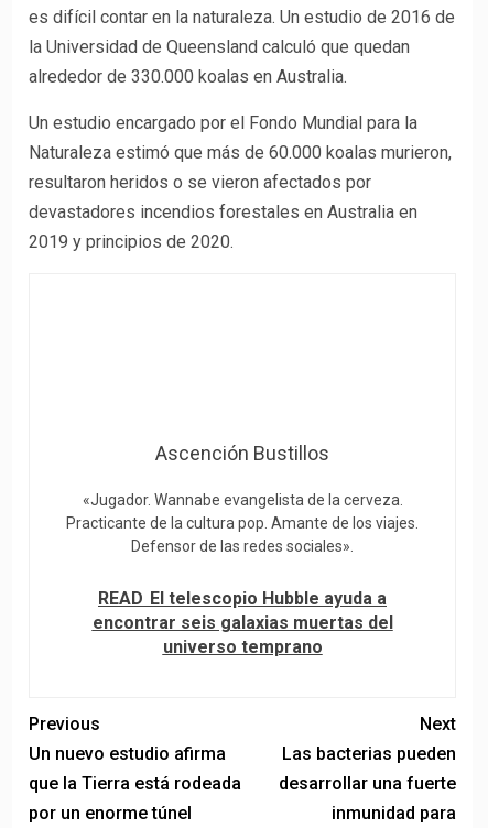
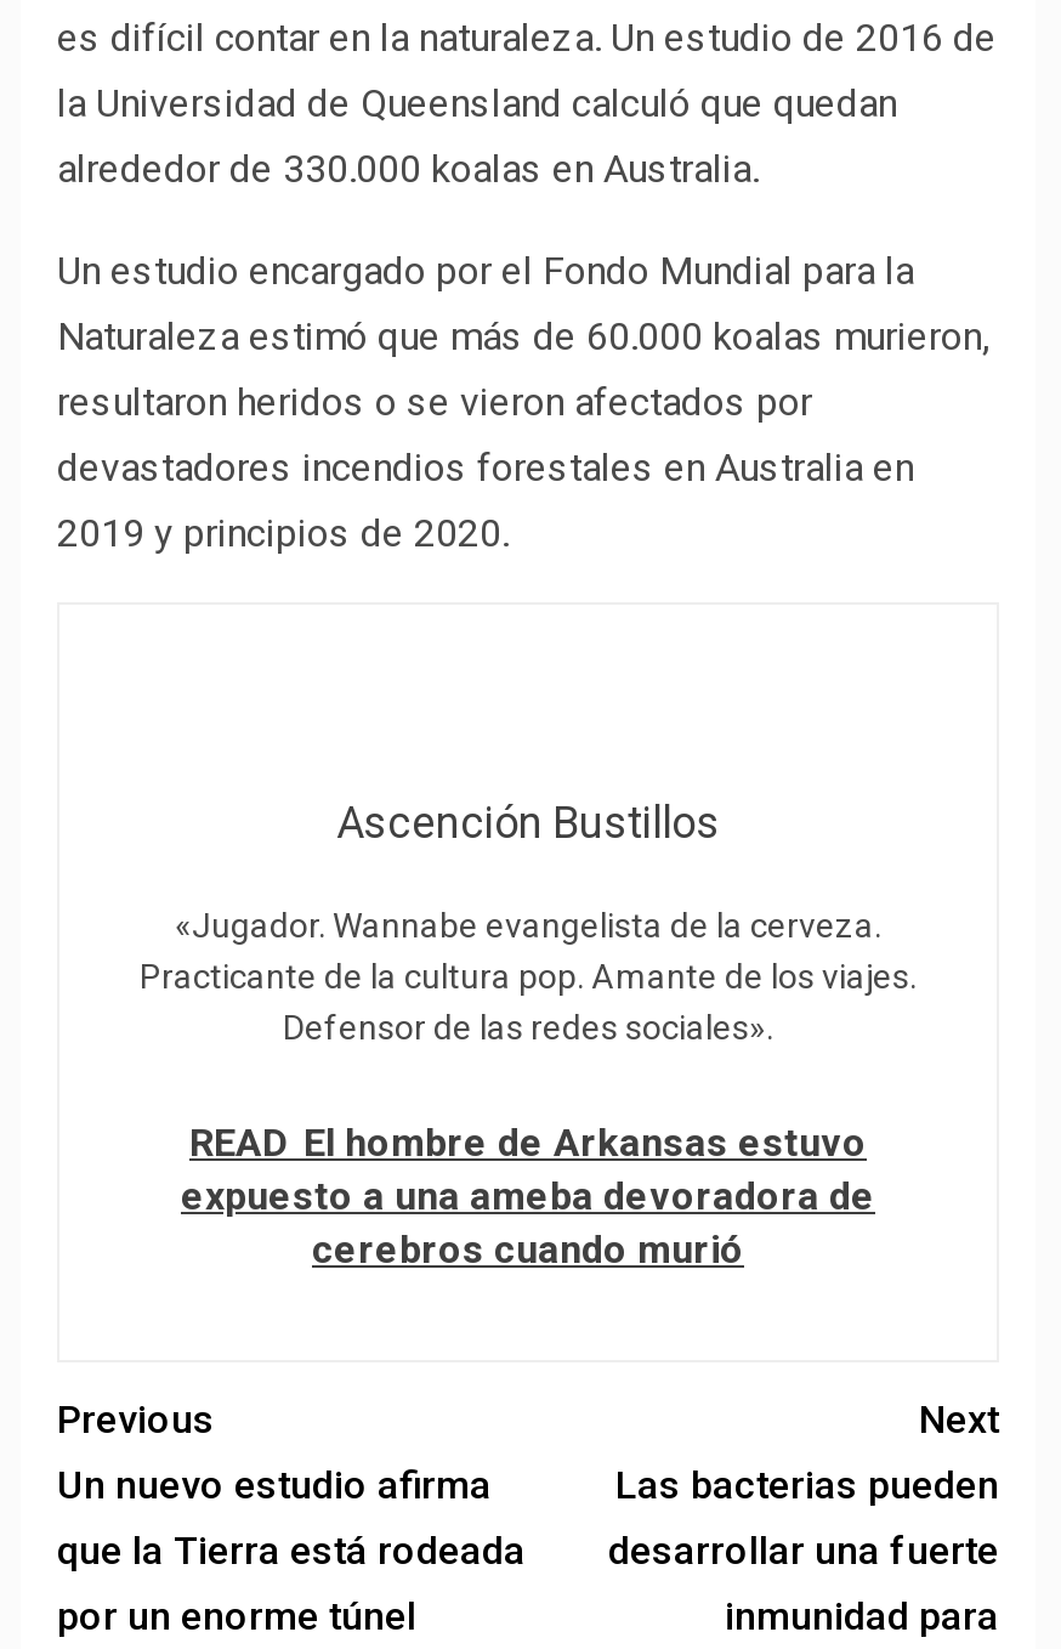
[92,588,393,657] READ El telescopio Hubble ayuda a | encontrar seis galaxias muertas del | universo temprano -> [181,1119,875,1272] READ El hombre de Arkansas estuvo | expuesto a una ameba devoradora de | cerebros cuando murió

